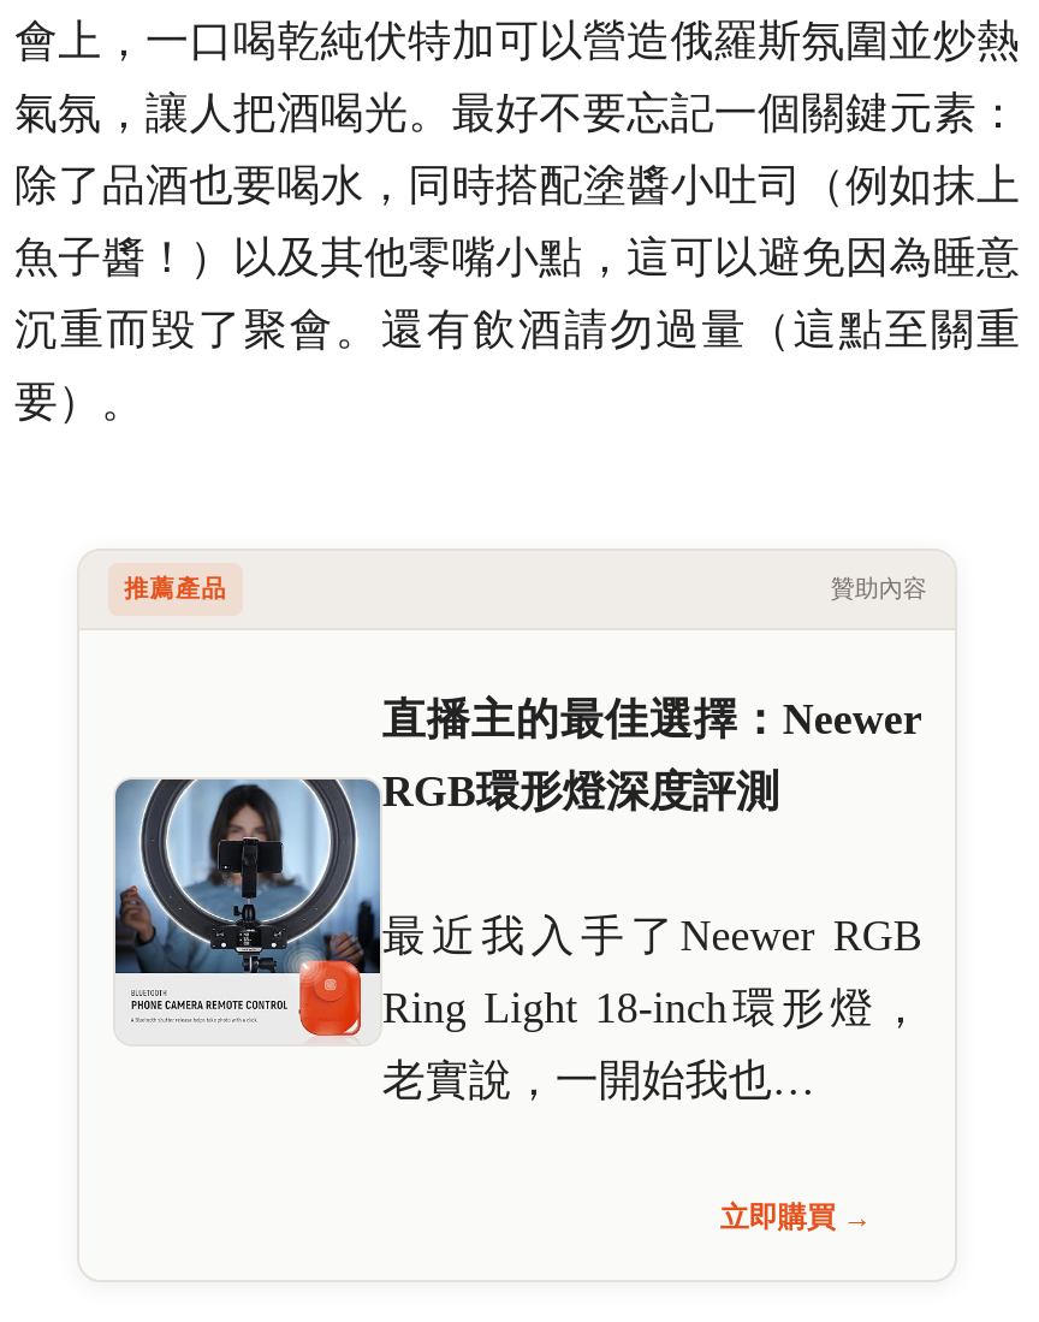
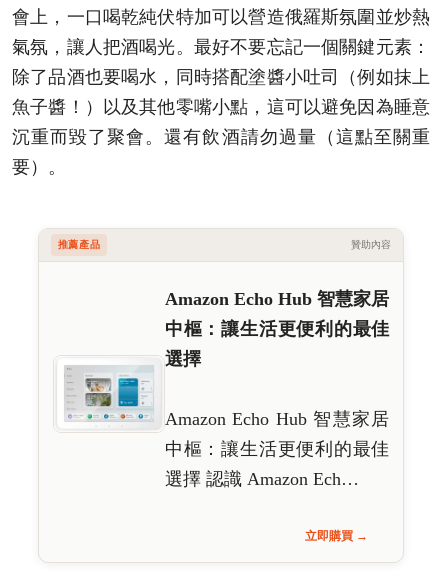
[113,695,922,1104] [image] | 直播主的最佳選擇：Neewer | RGB環形燈深度評測 | 最近我入手了Neewer RGB | Ring Light 18-inch環形燈， | 老實說，一開始我也… -> [54,289,389,489] [image] | Amazon Echo Hub 智慧家居 | 中樞：讓生活更便利的最佳 | 選擇 | Amazon Echo Hub 智慧家居 | 中樞：讓生活更便利的最佳 | 選擇 認識 Amazon Ech…

